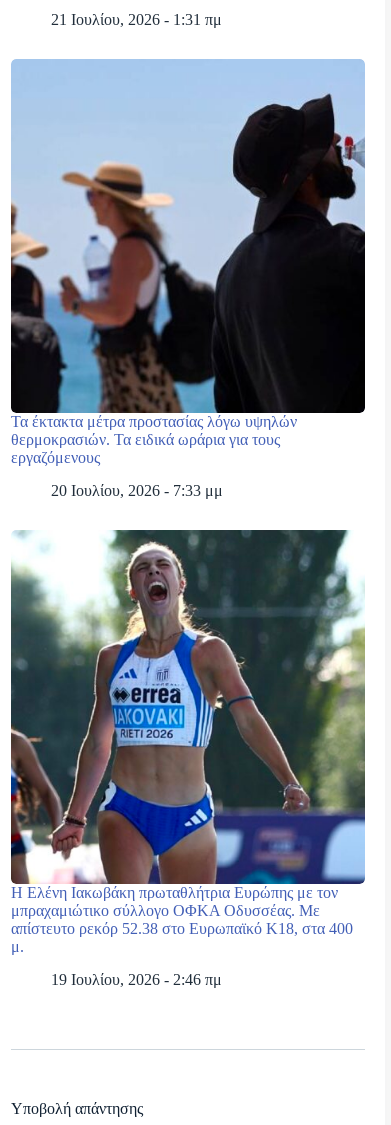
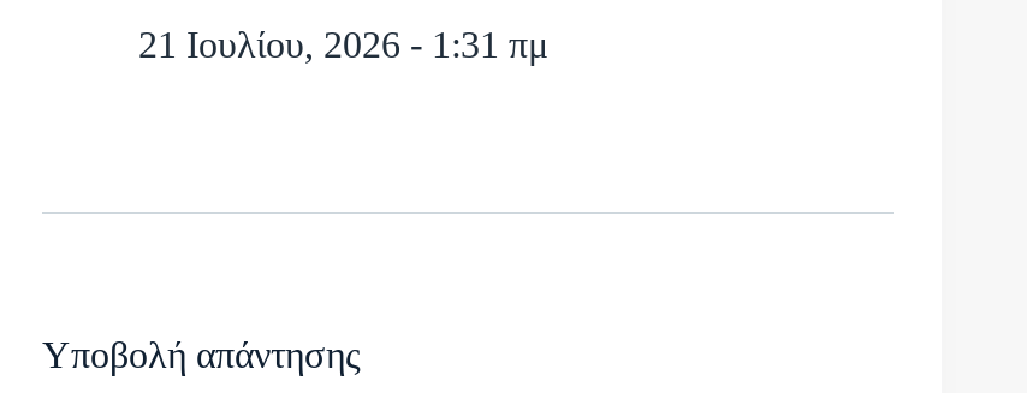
[10,59,366,499] [image] | Τα έκτακτα μέτρα προστασίας λόγω υψηλών | θερμοκρασιών. Τα ειδικά ωράρια για τους | εργαζόμενους | 20 Ιουλίου, 2026 - 7:33 μμ -> none
[10,529,366,988] [image] | Η Ελένη Ιακωβάκη πρωταθλήτρια Ευρώπης με τον | μπραχαμιώτικο σύλλογο ΟΦΚΑ Οδυσσέας. Με | απίστευτο ρεκόρ 52.38 στο Ευρωπαϊκό Κ18, στα 400 | μ. | 19 Ιουλίου, 2026 - 2:46 πμ -> none

